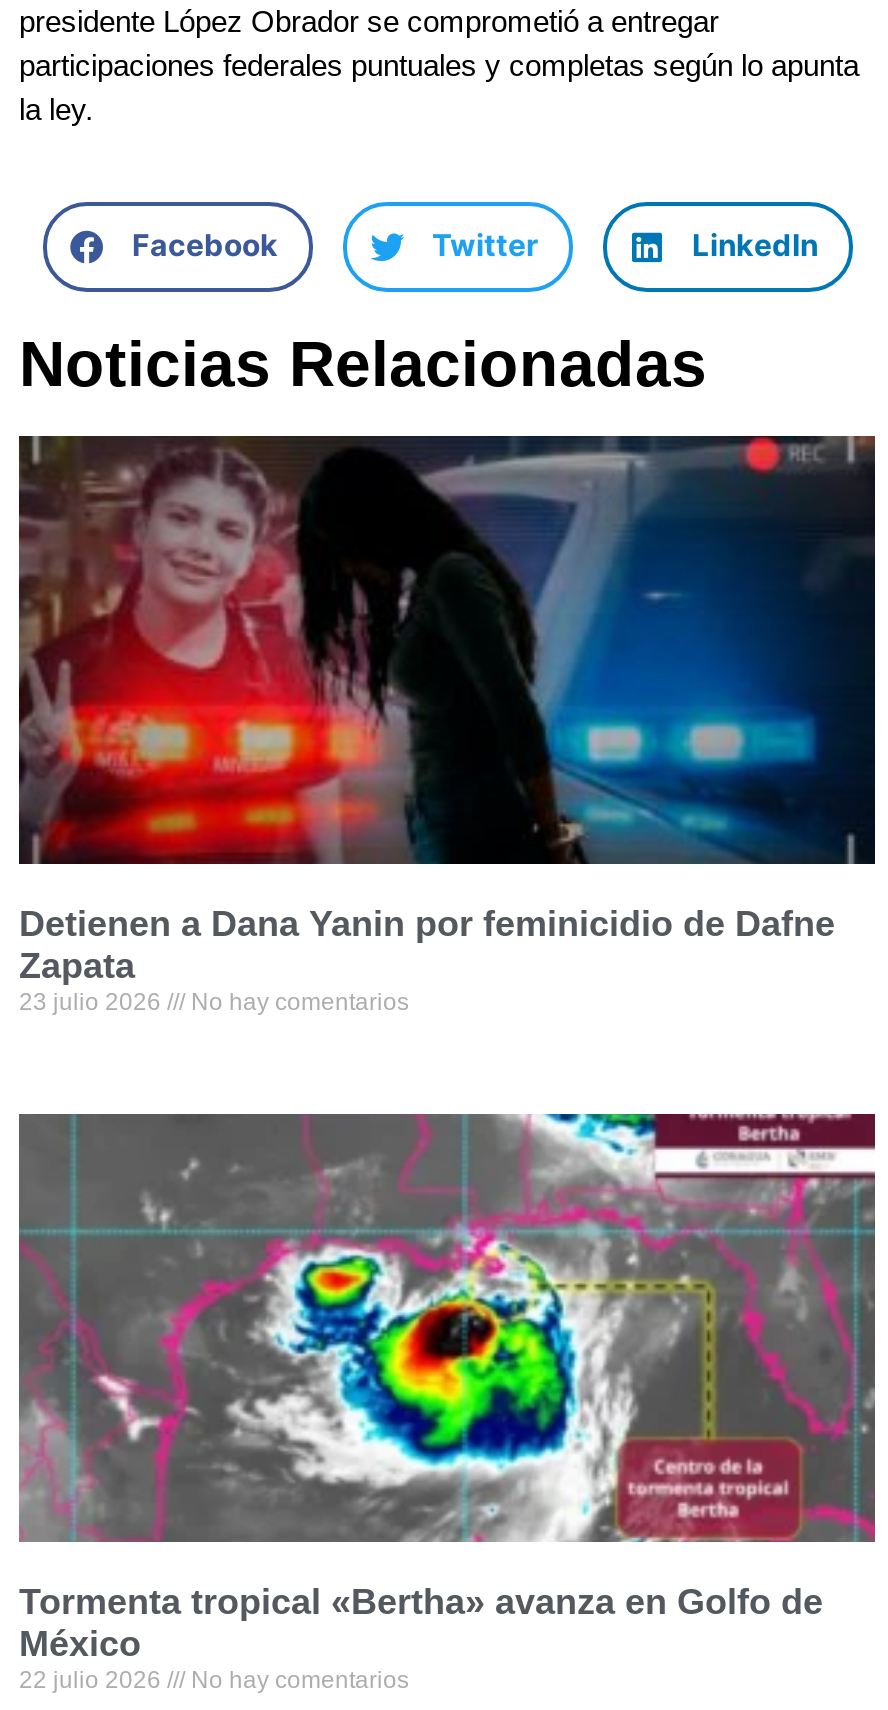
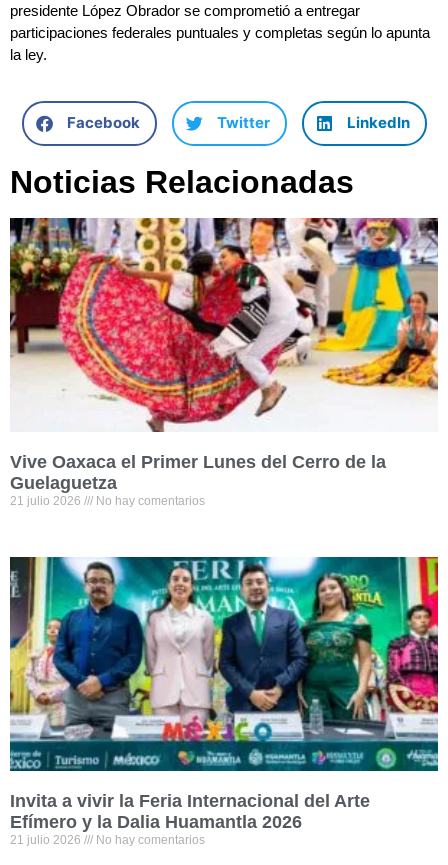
[17,434,877,1015] [image] | Detienen a Dana Yanin por feminicidio de Dafne | Zapata | 23 julio 2026 -> [9,217,439,508] [image] | Vive Oaxaca el Primer Lunes del Cerro de la | Guelaguetza | 21 julio 2026
[17,1112,877,1693] [image] | Tormenta tropical «Bertha» avanza en Golfo de | México | 22 julio 2026 -> [9,556,439,847] [image] | Invita a vivir la Feria Internacional del Arte | Efímero y la Dalia Huamantla 2026 | 21 julio 2026

